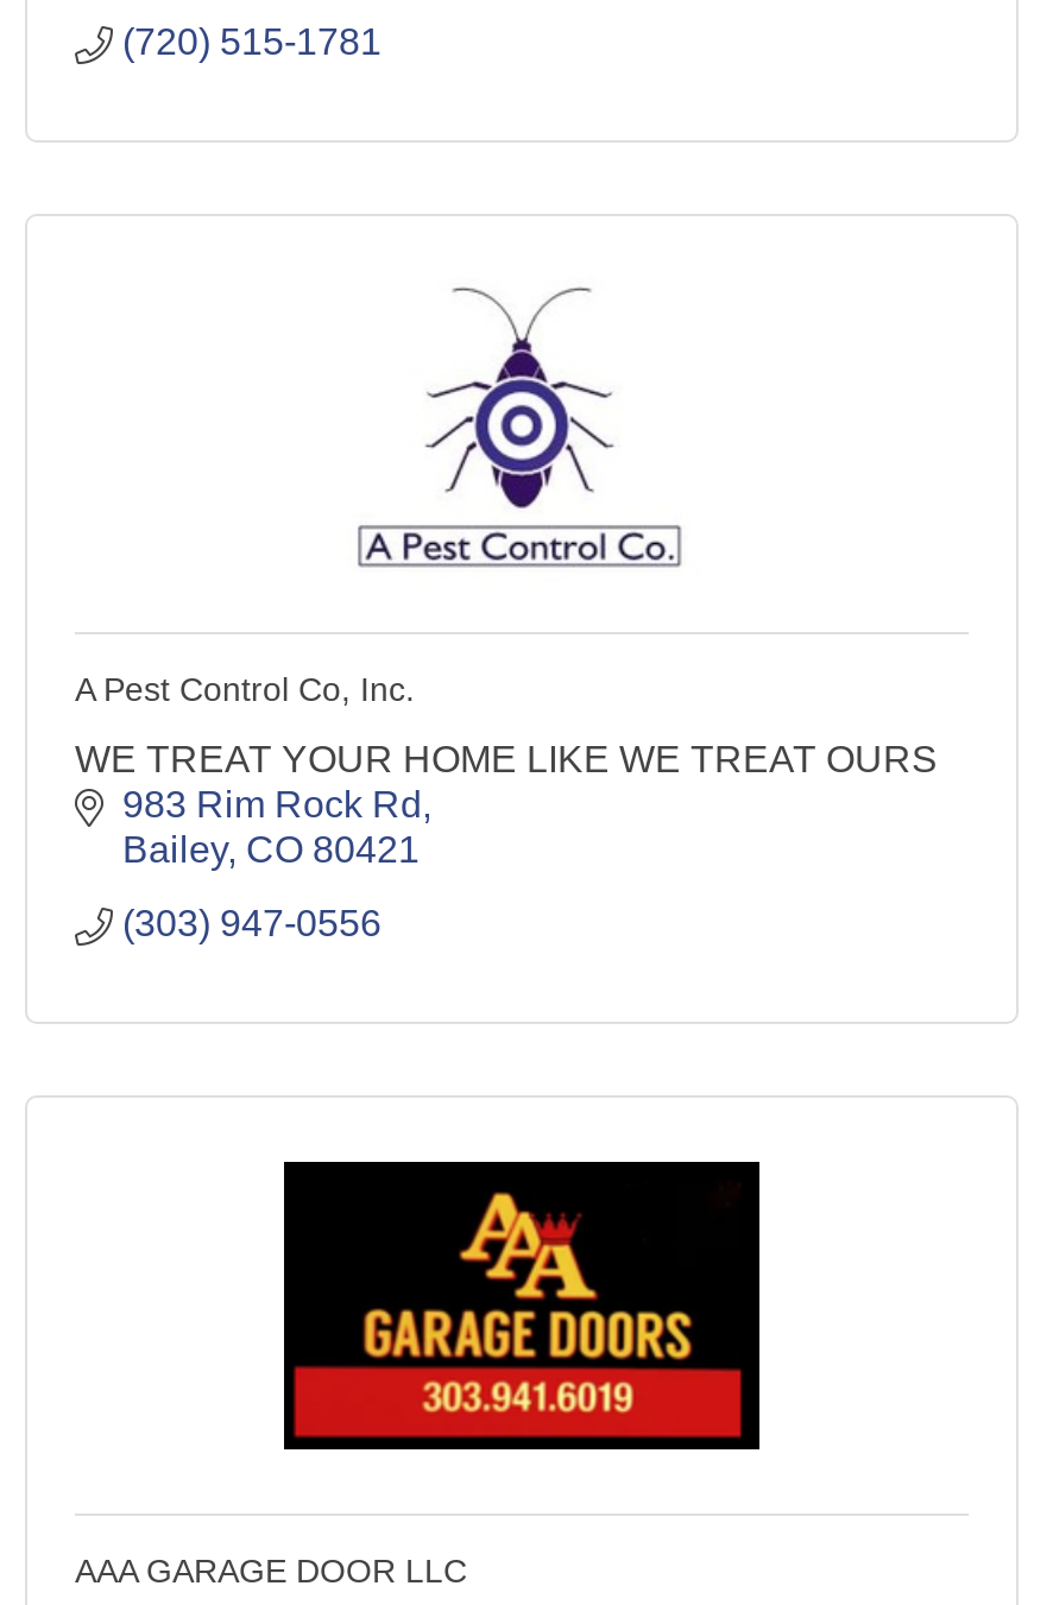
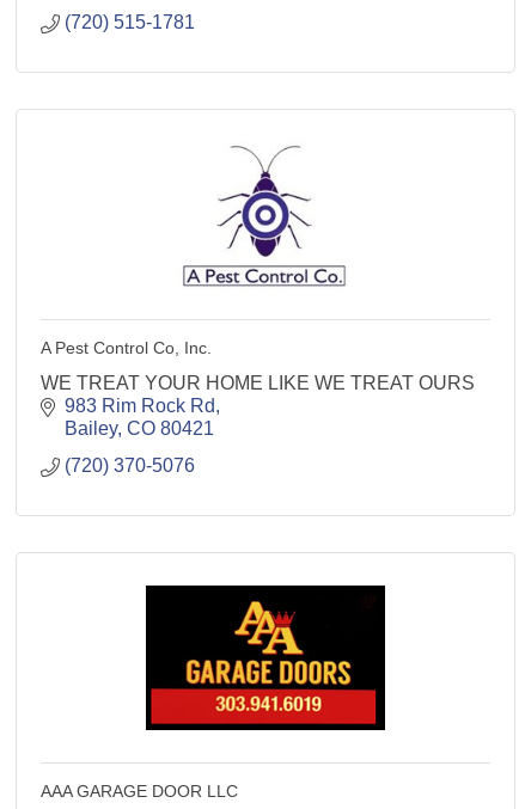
[122,903,382,943] (303) 947-0556 -> [65,455,195,476] (720) 370-5076

